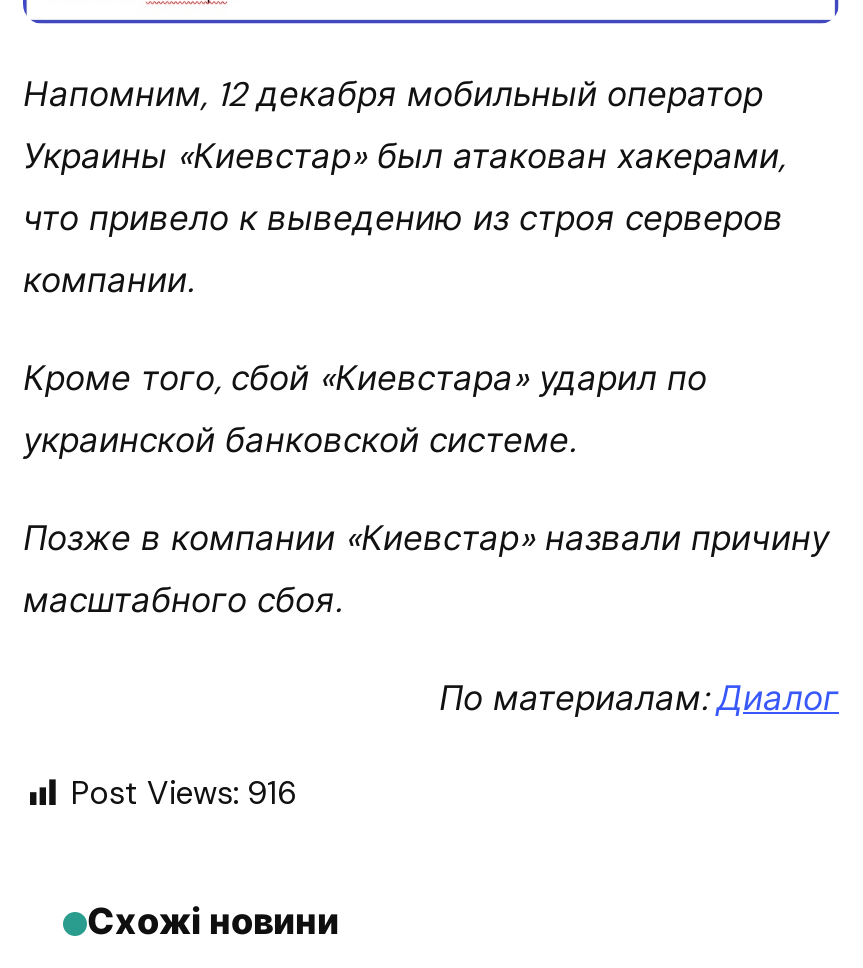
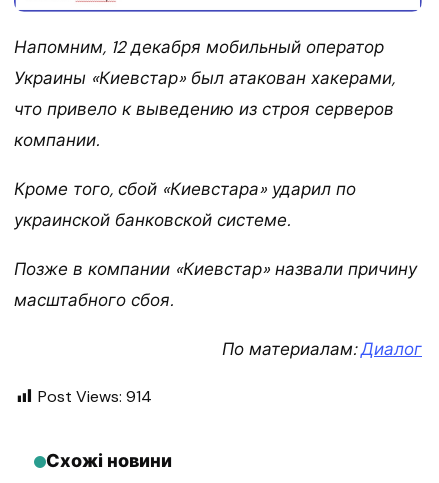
[71,772,297,814] Post Views: 916 -> [38,386,152,407] Post Views: 914

